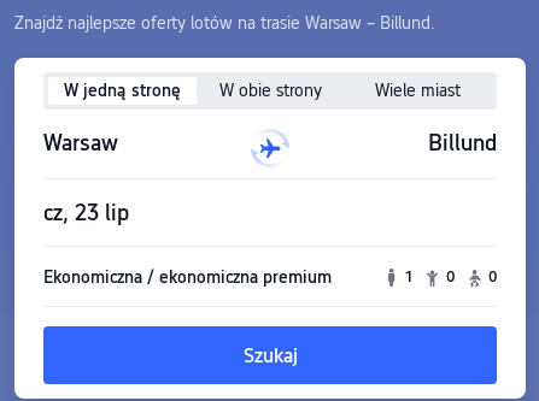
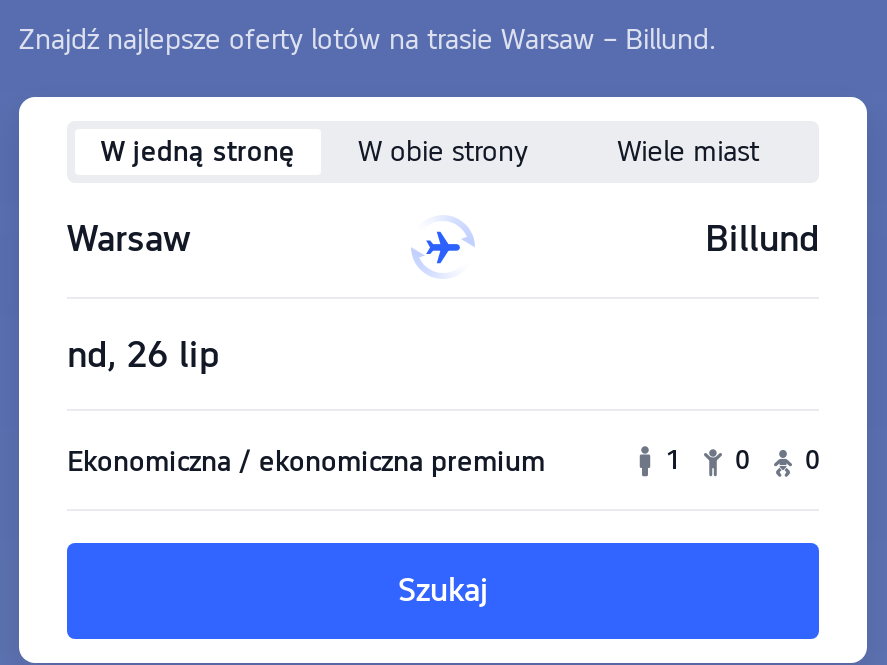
[43,200,129,225] cz, 23 lip -> [67,332,219,374] nd, 26 lip

